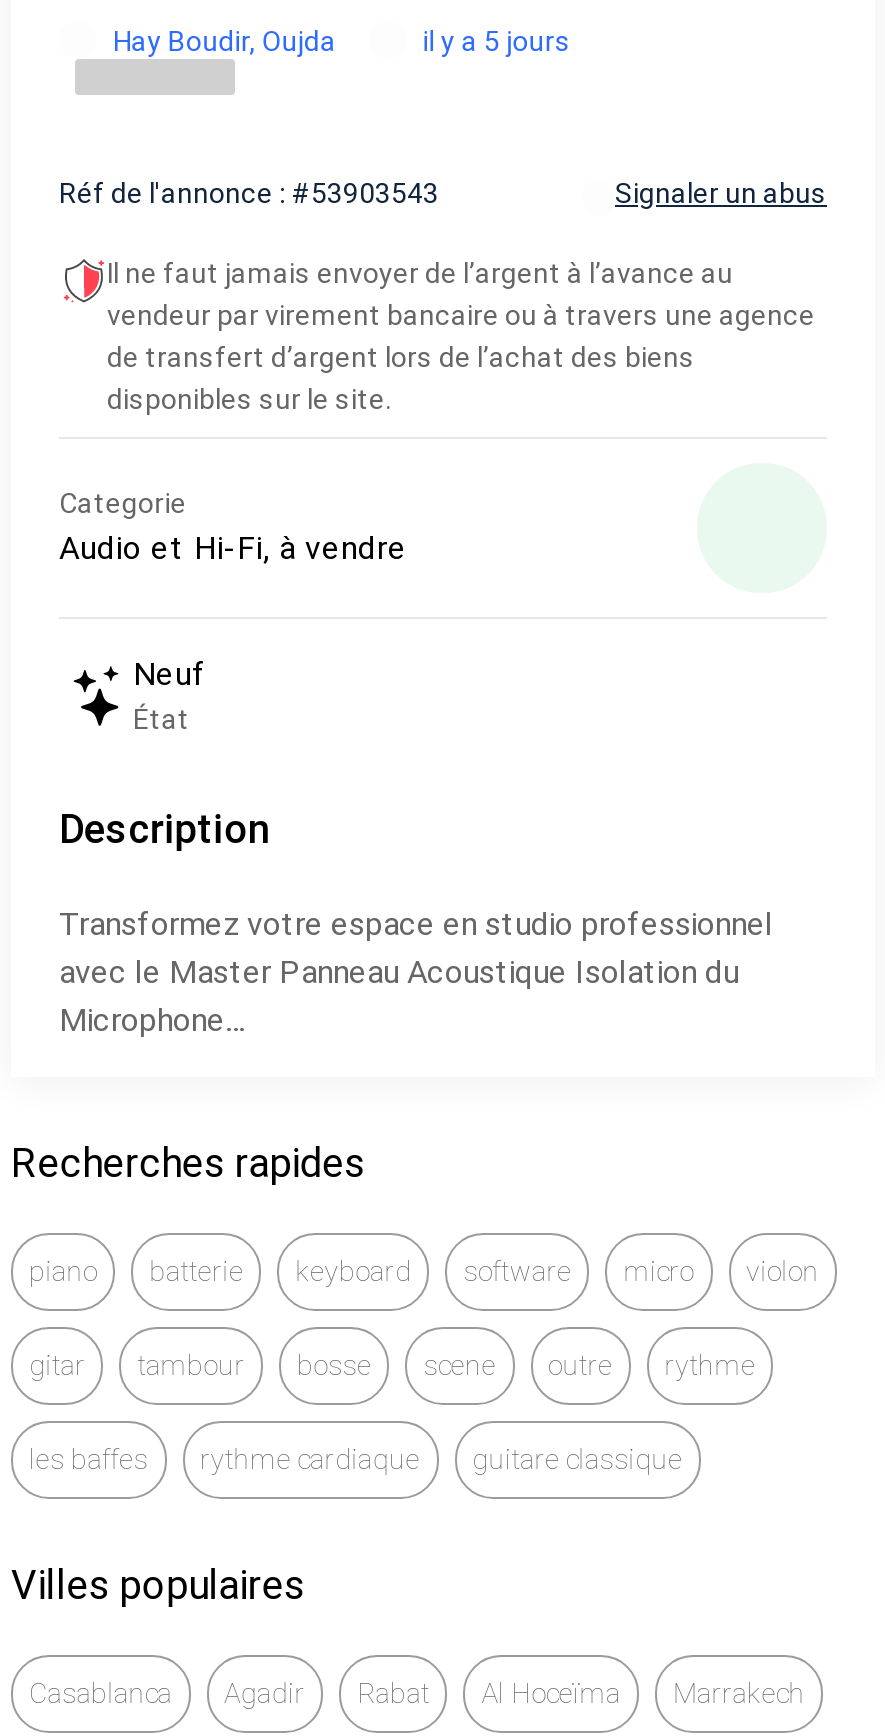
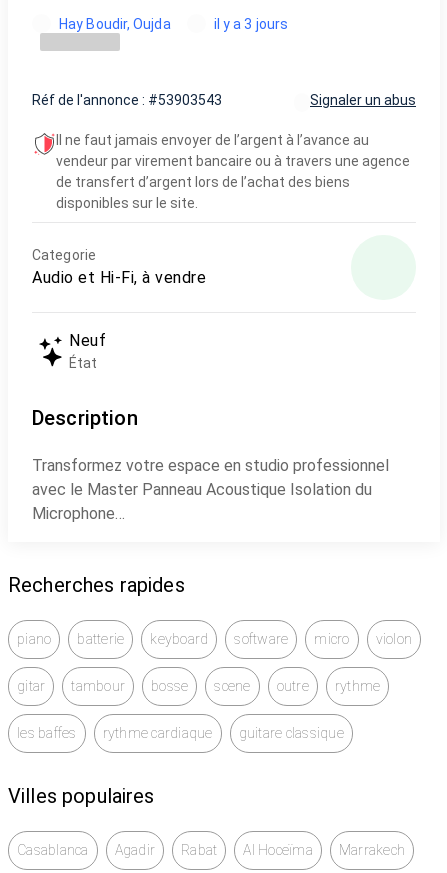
[422,24,571,56] il y a 5 jours -> [214,15,288,31] il y a 3 jours

